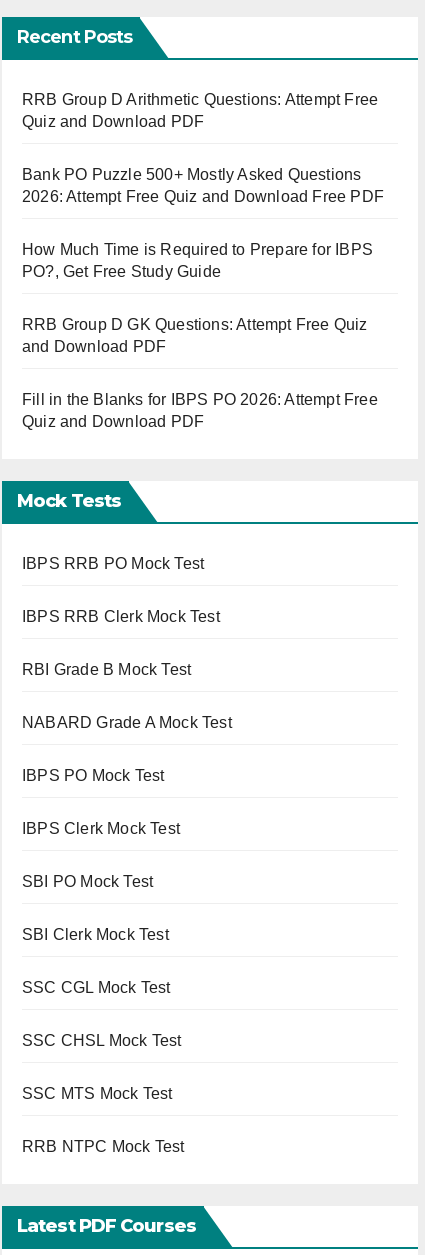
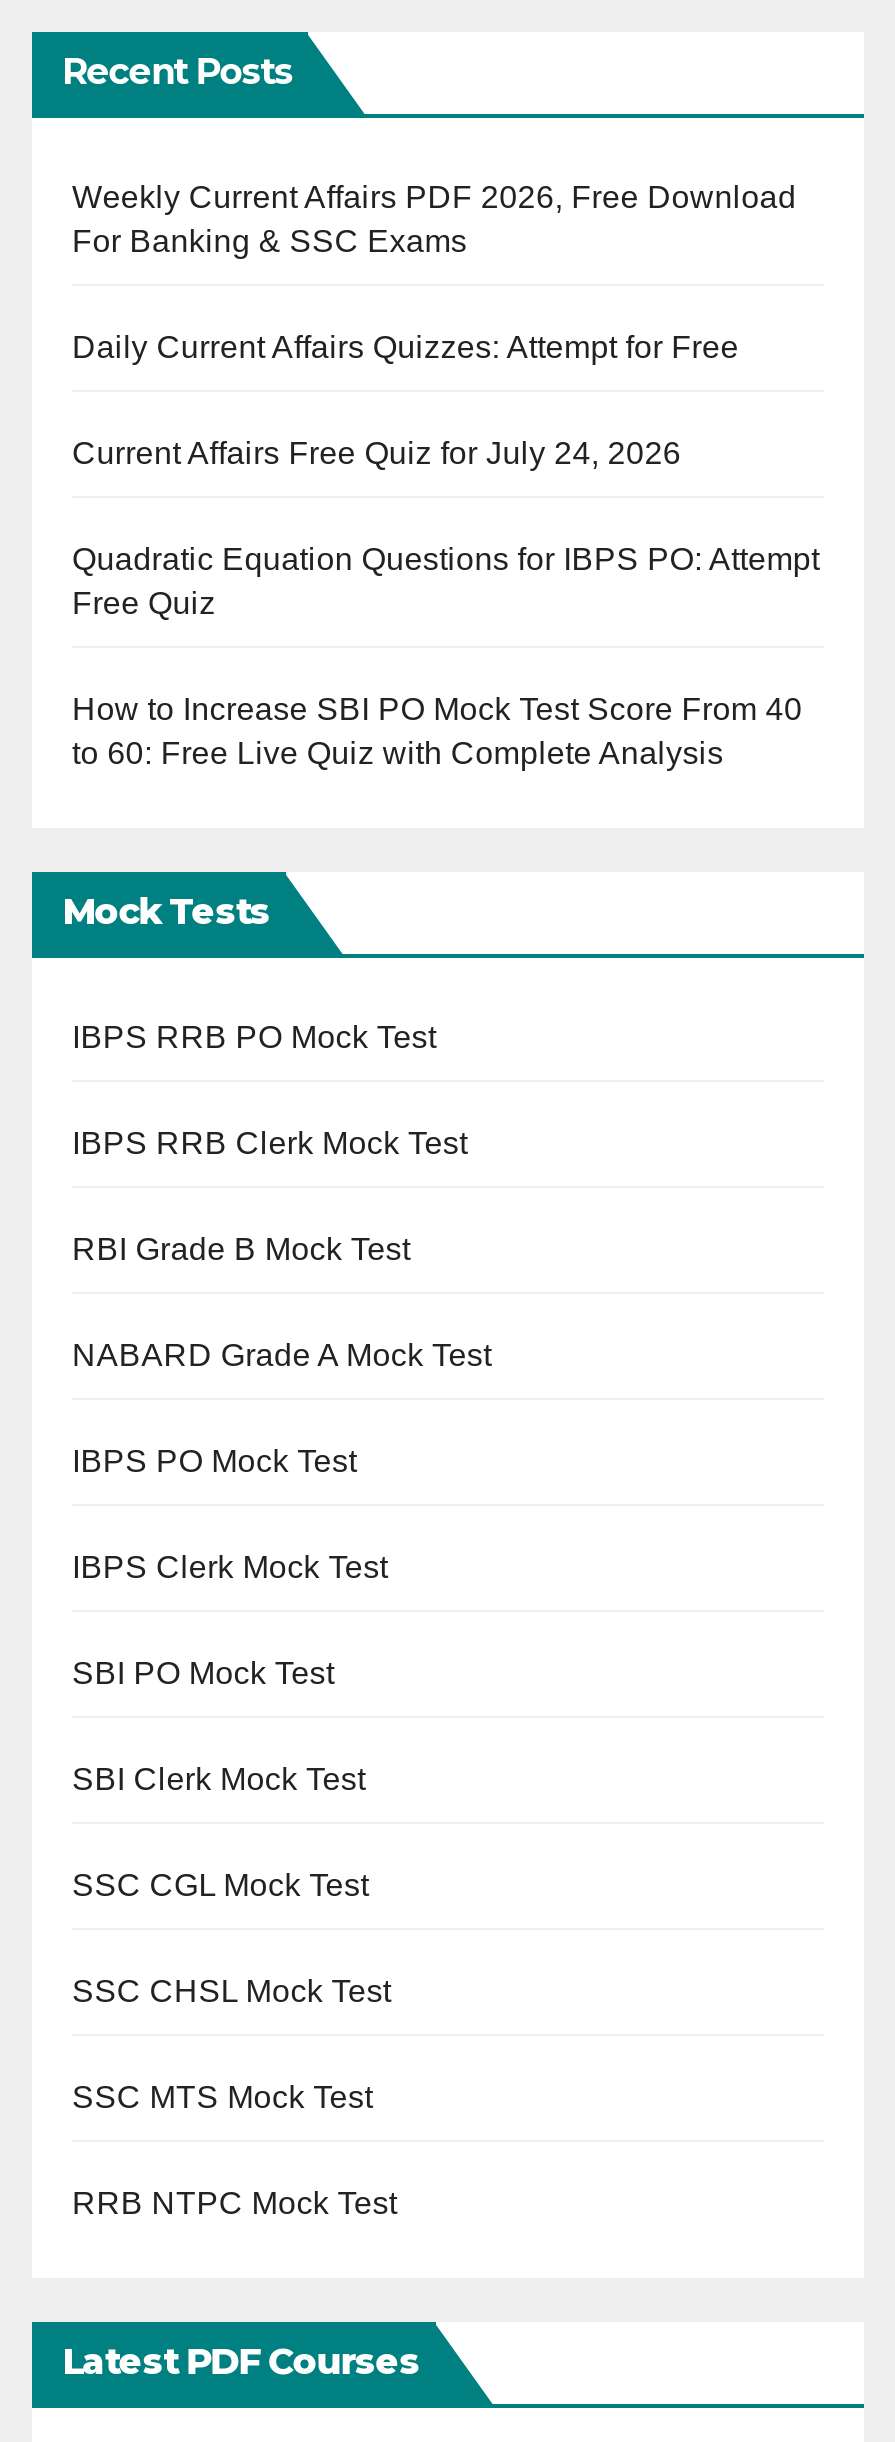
[22,91,378,130] RRB Group D Arithmetic Questions: Attempt Free | Quiz and Download PDF -> [72,181,796,259] Weekly Current Affairs PDF 2026, Free Download | For Banking & SSC Exams
[22,166,384,205] Bank PO Puzzle 500+ Mostly Asked Questions | 2026: Attempt Free Quiz and Download Free PDF -> [72,331,739,365] Daily Current Affairs Quizzes: Attempt for Free
[22,241,373,280] How Much Time is Required to Prepare for IBPS | PO?, Get Free Study Guide -> [72,437,681,471] Current Affairs Free Quiz for July 24, 2026
[22,316,368,355] RRB Group D GK Questions: Attempt Free Quiz | and Download PDF -> [72,543,820,621] Quadratic Equation Questions for IBPS PO: Attempt | Free Quiz
[22,391,378,430] Fill in the Blanks for IBPS PO 2026: Attempt Free | Quiz and Download PDF -> [72,693,802,771] How to Increase SBI PO Mock Test Score From 40 | to 60: Free Live Quiz with Complete Analysis

